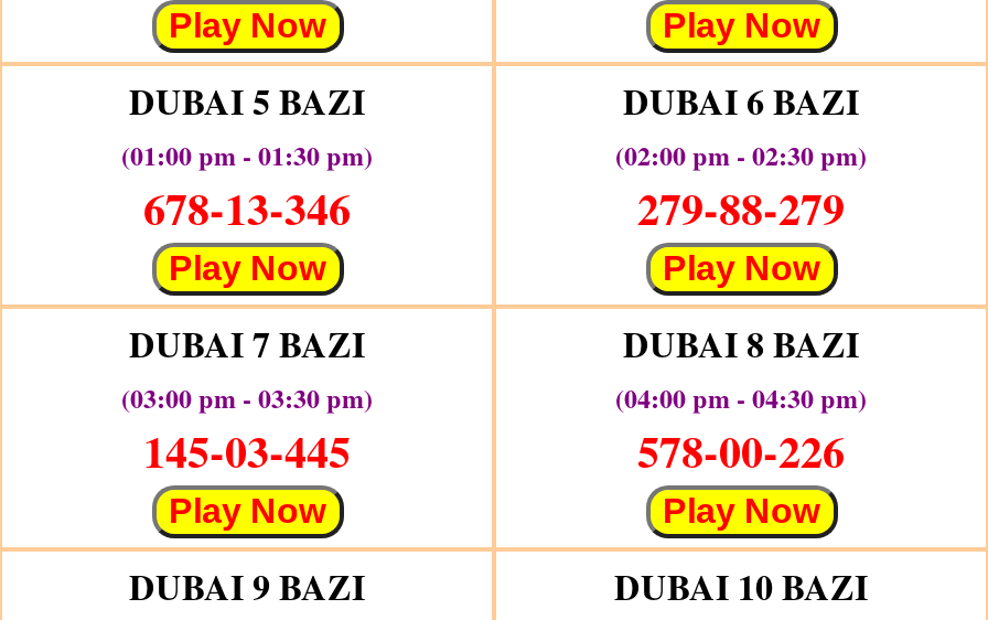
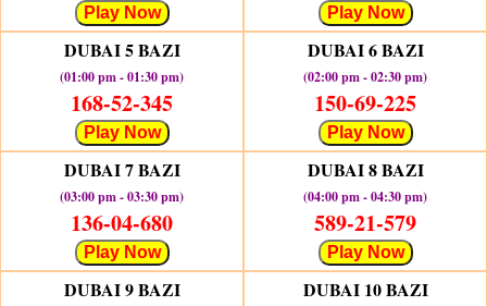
[143,176,351,240] 678-13-346 -> [71,87,173,118] 168-52-345
[637,176,845,240] 279-88-279 -> [314,87,416,118] 150-69-225
[143,419,351,483] 145-03-445 -> [71,207,173,238] 136-04-680
[637,419,845,483] 578-00-226 -> [314,207,416,238] 589-21-579

